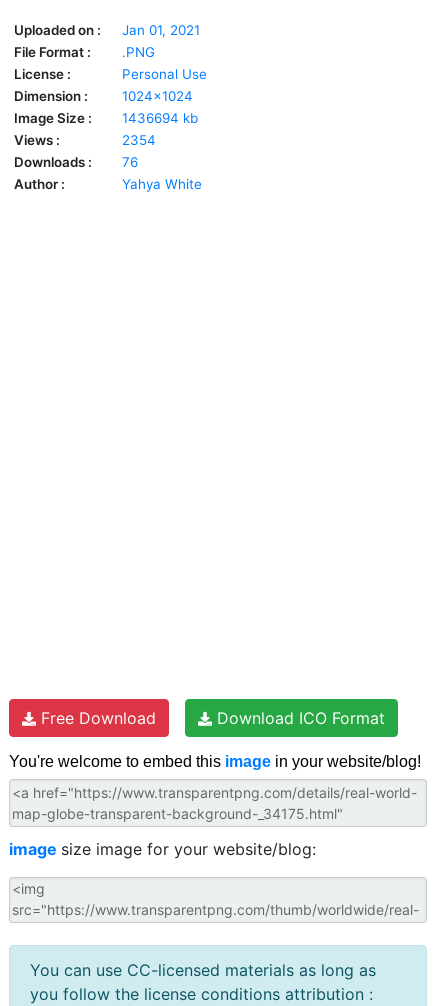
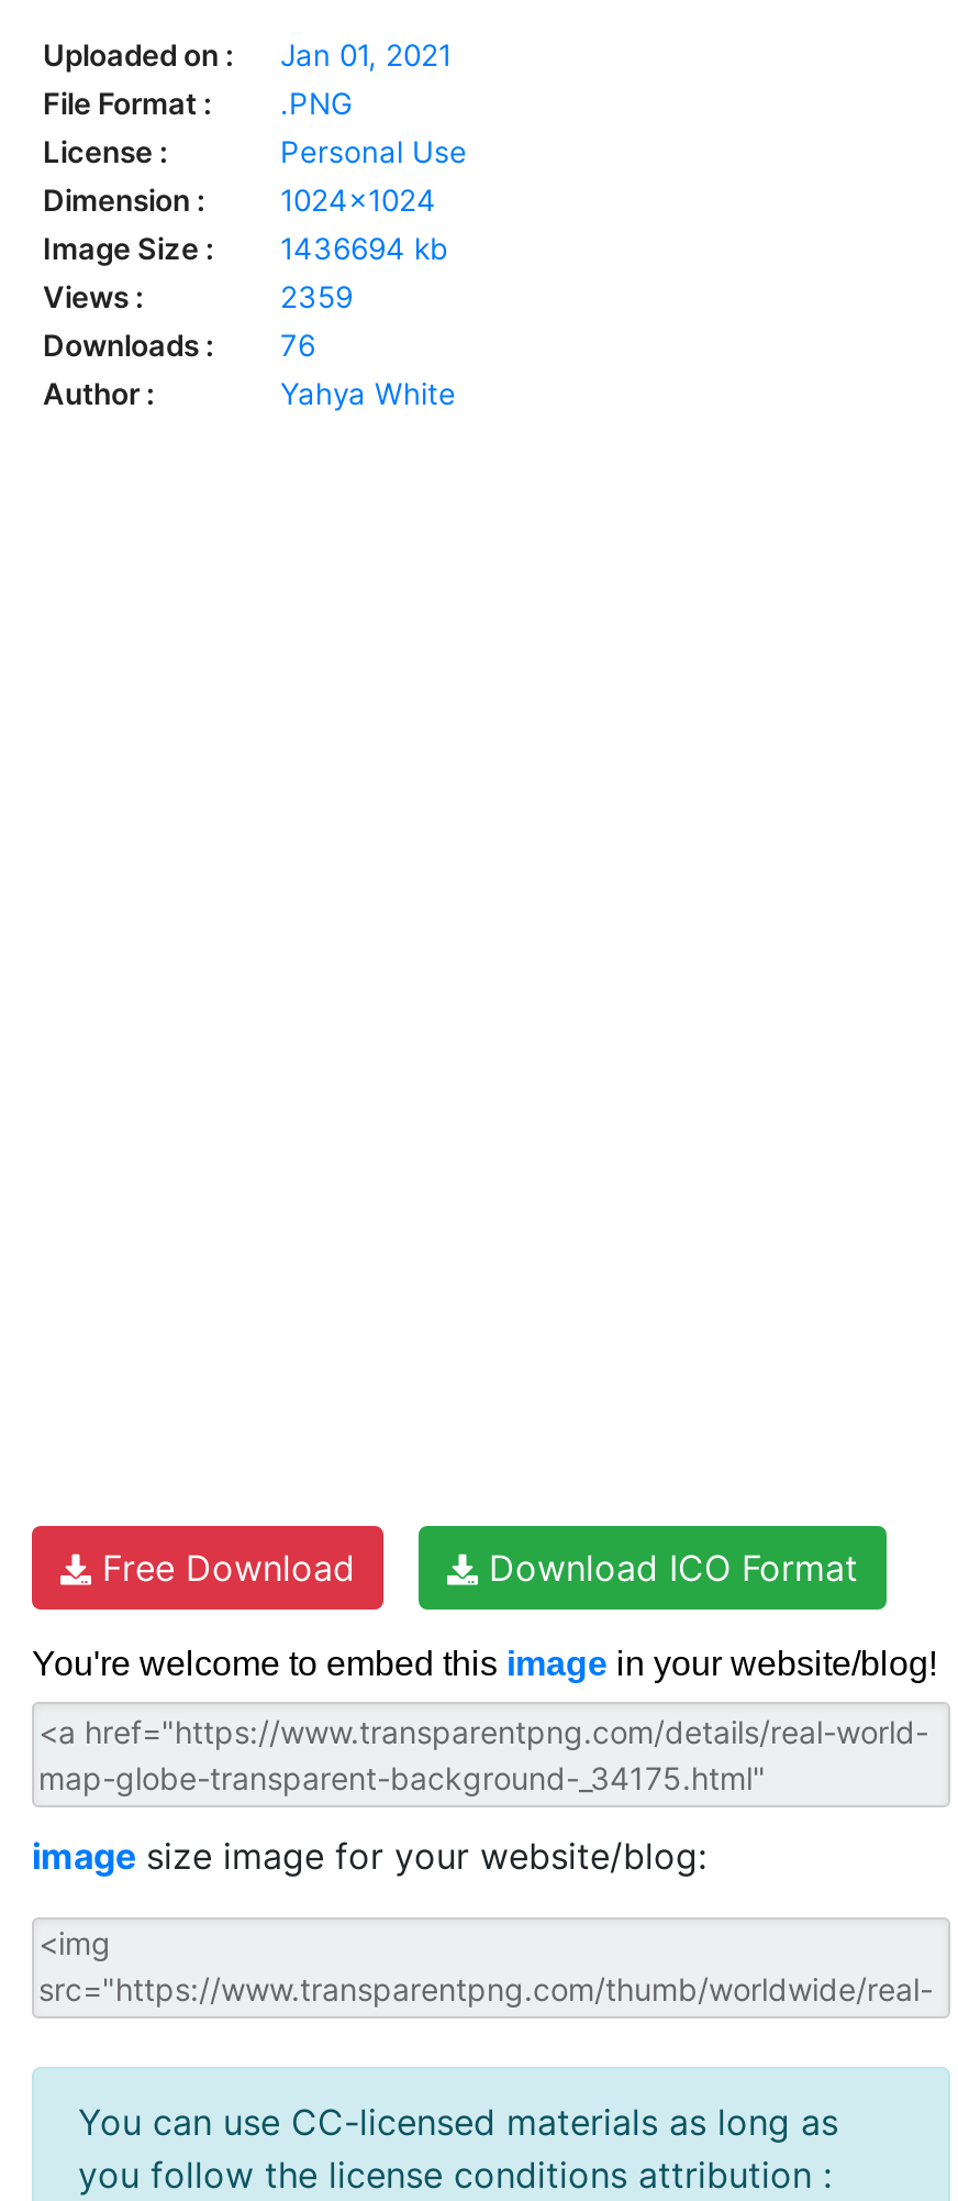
[122,132,156,148] 2354 -> [280,279,353,314] 2359

